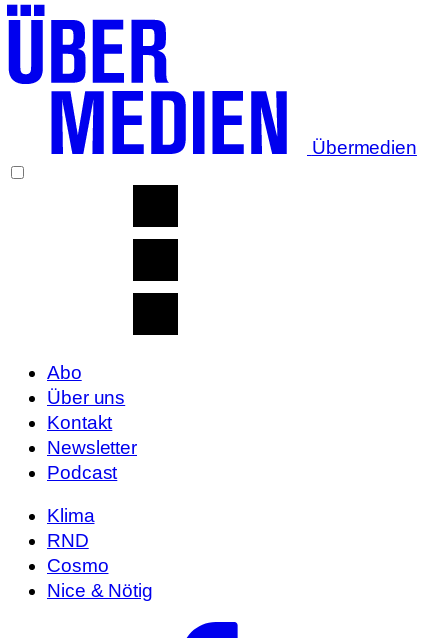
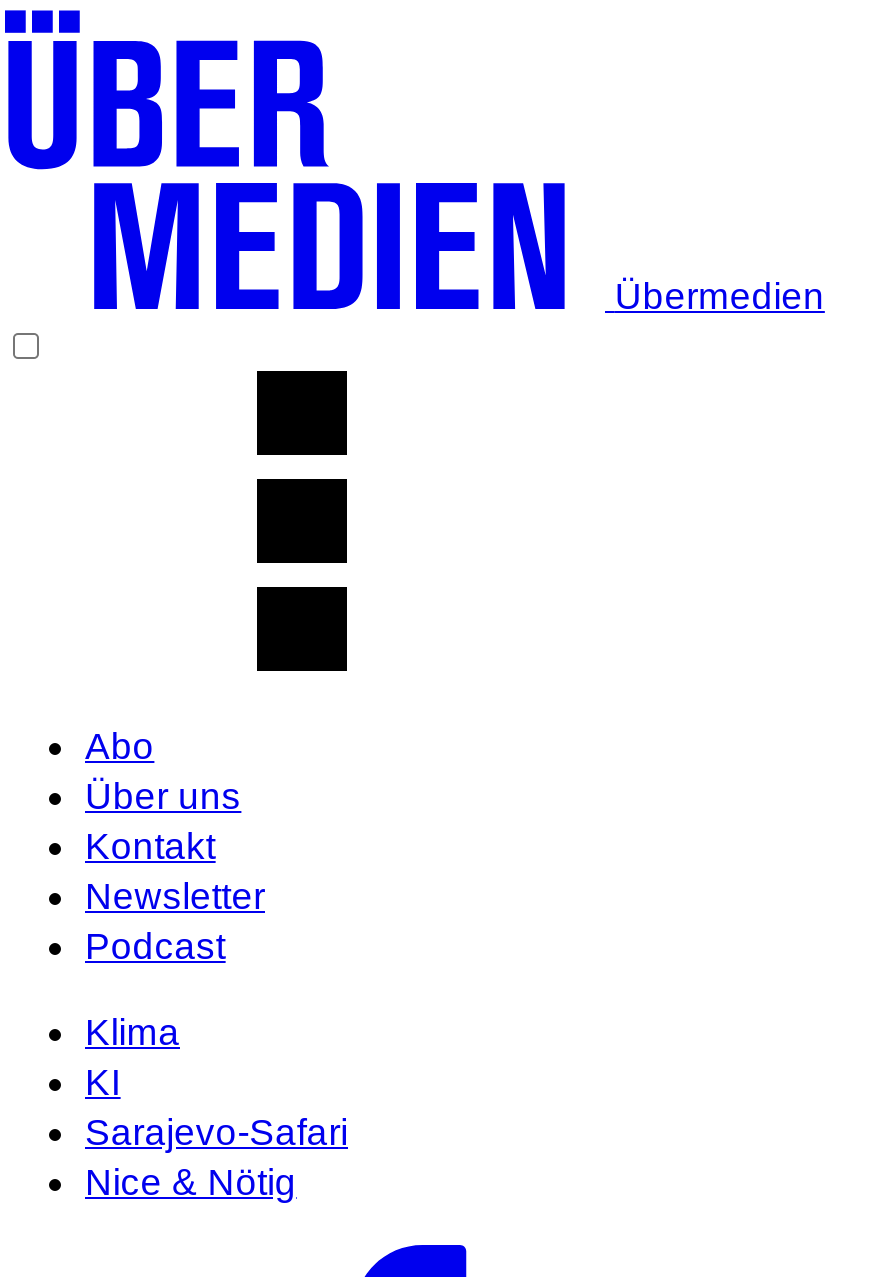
[47,530,108,576] RND | Cosmo -> [85,1061,348,1153] KI | Sarajevo-Safari

